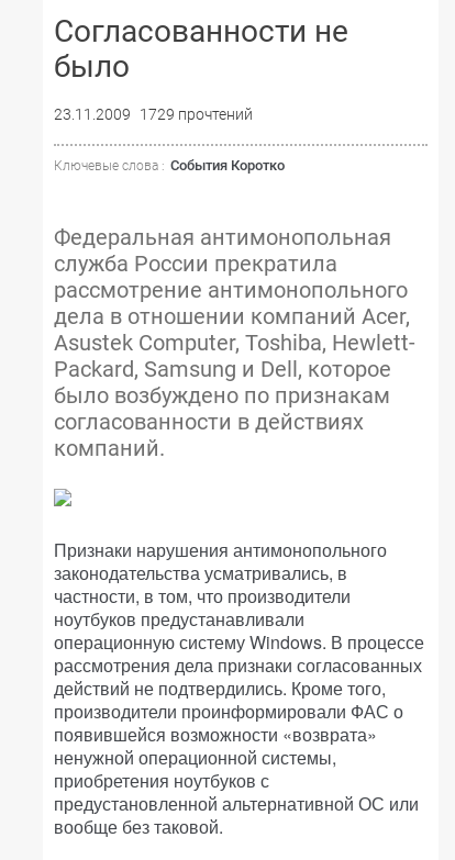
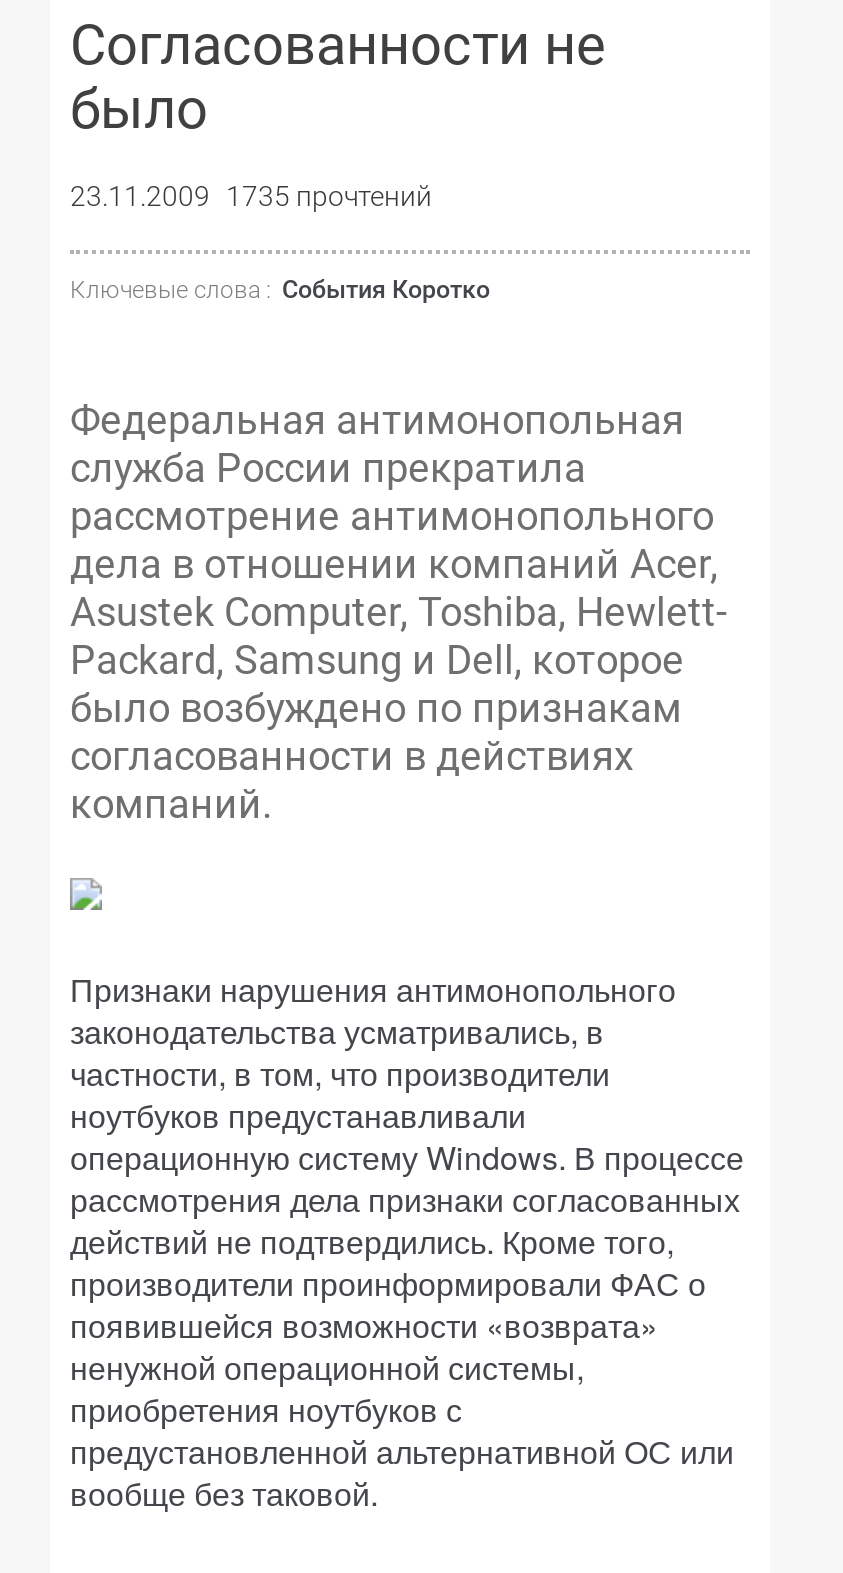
[54,105,253,123] 23.11.2009 1729 прочтений -> [70,180,432,212] 23.11.2009 1735 прочтений

